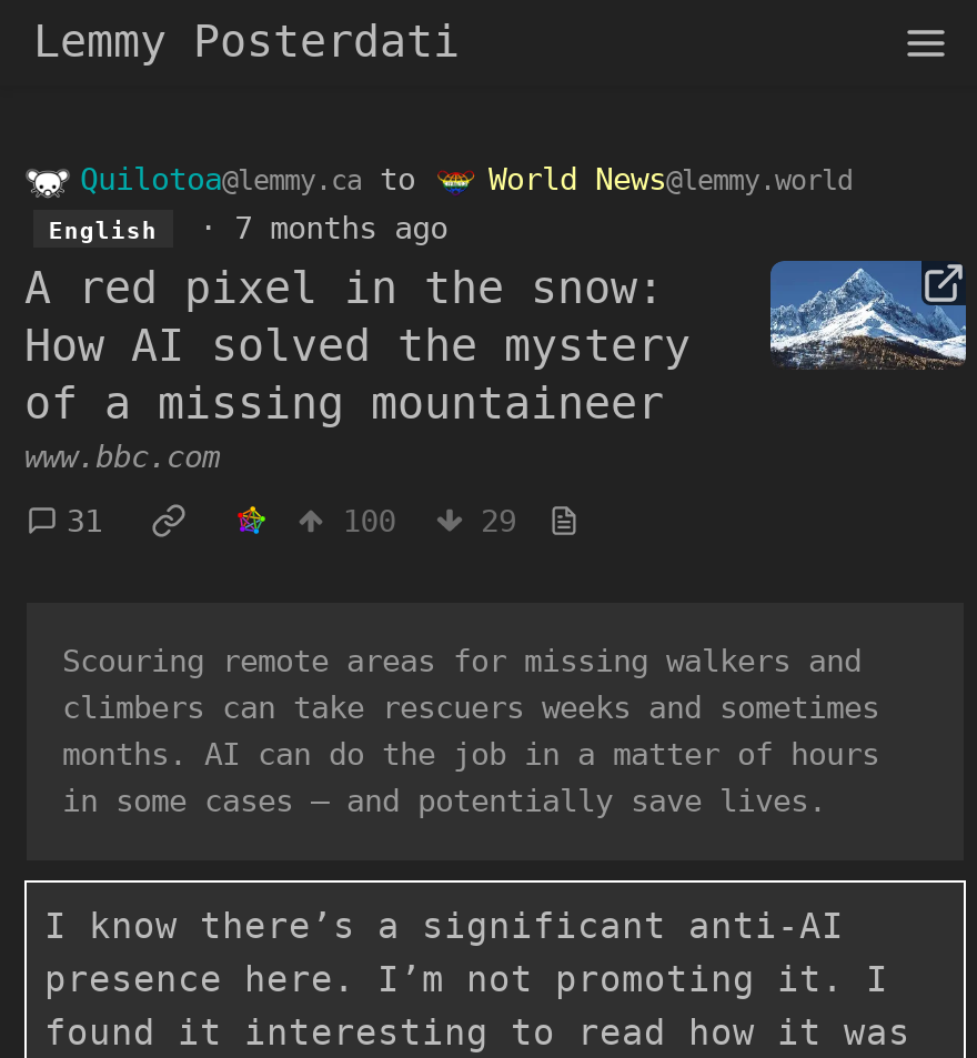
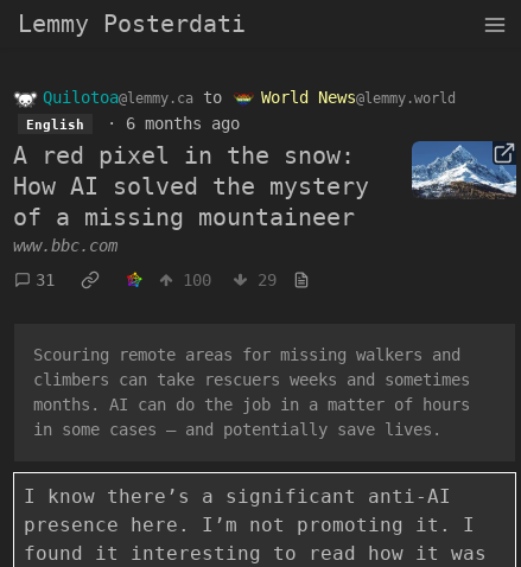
[48,209,448,244] English · 7 months ago -> [26,113,239,132] English · 6 months ago

